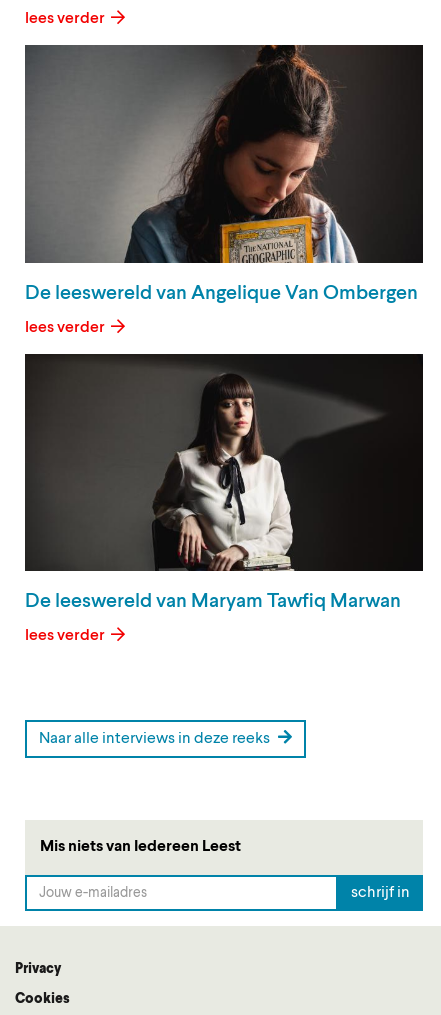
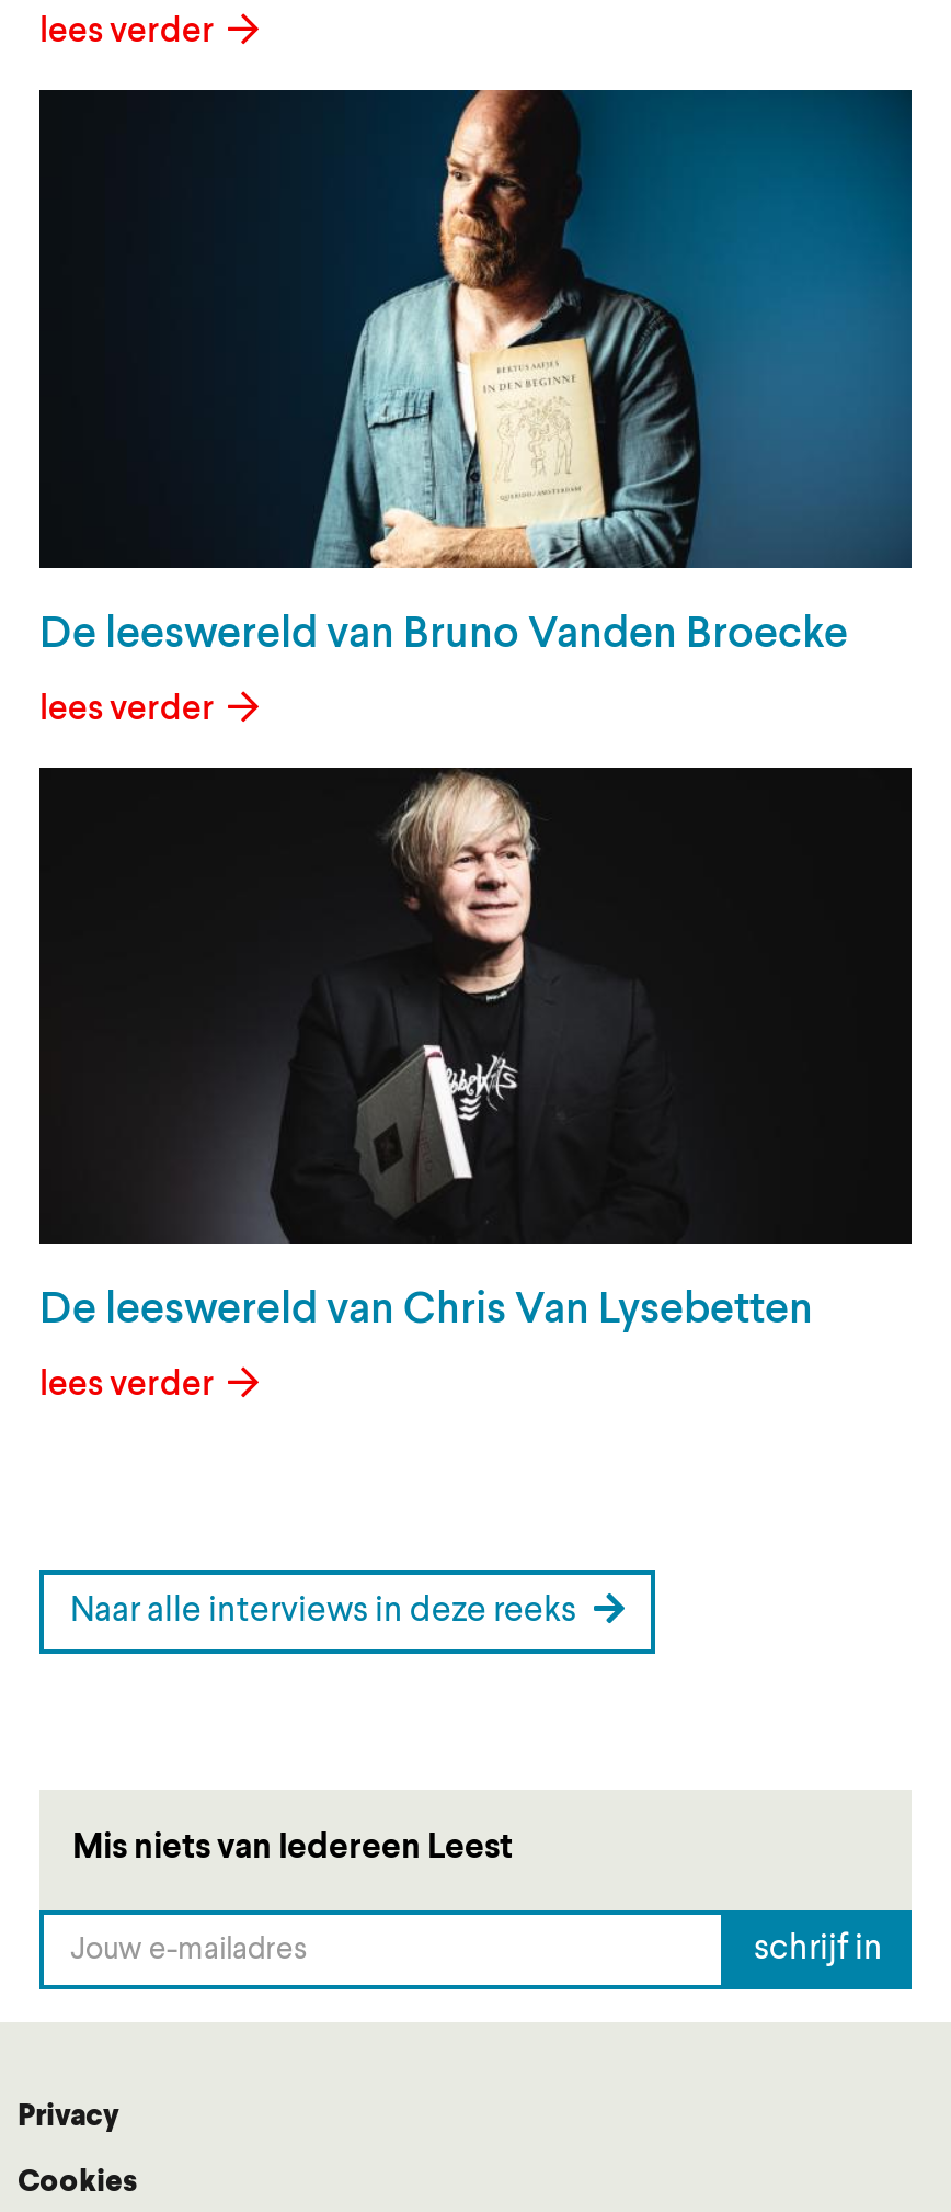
[25,44,424,304] [image] | De leeswereld van Angelique Van Ombergen -> [39,88,914,657] [image] | De leeswereld van Bruno Vanden Broecke
[25,356,401,612] [image] | De leeswereld van Maryam Tawfiq Marwan -> [39,770,815,1334] [image] | De leeswereld van Chris Van Lysebetten

